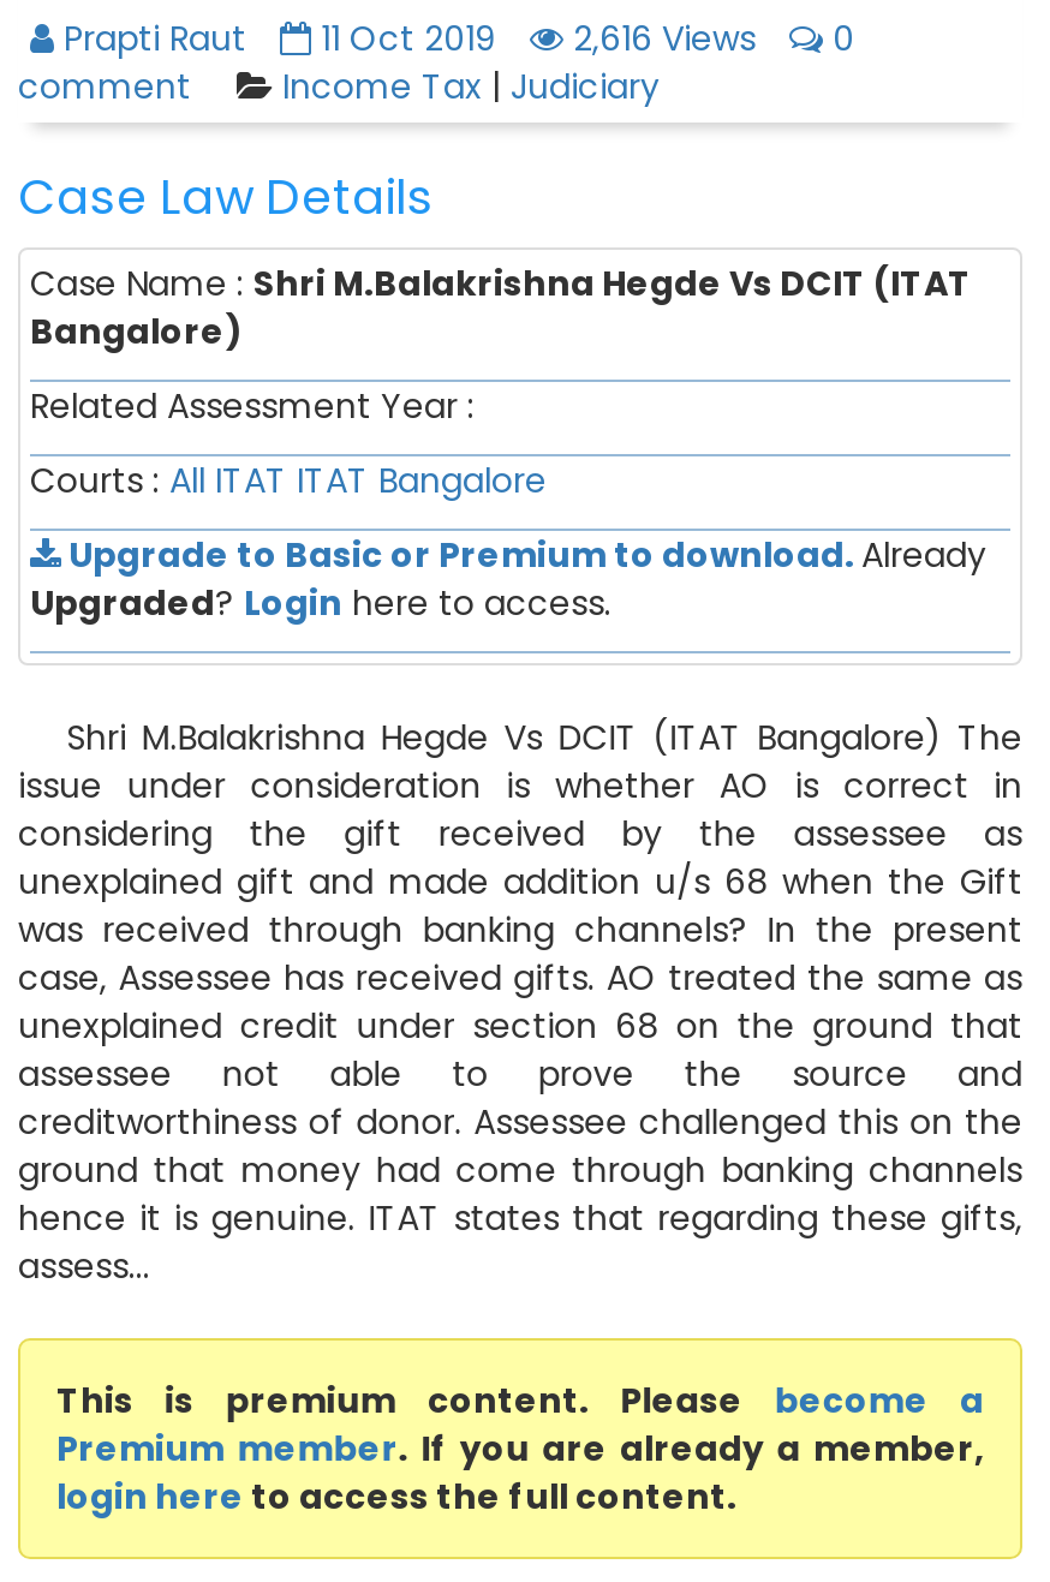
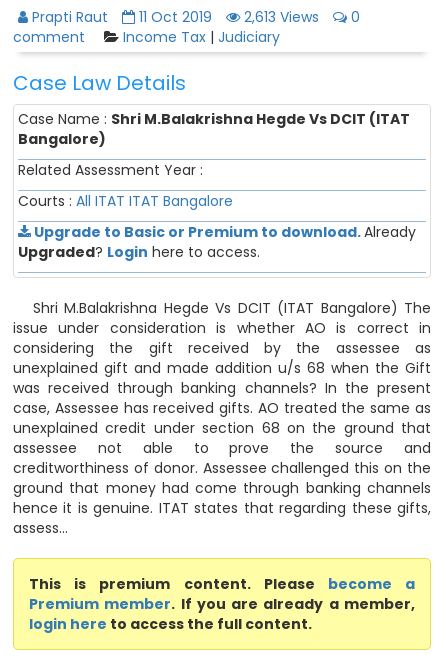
[54,14,854,62] Prapti Raut 11 Oct 2019 2,616 Views 0 -> [28,7,360,27] Prapti Raut 11 Oct 2019 2,613 Views 0

